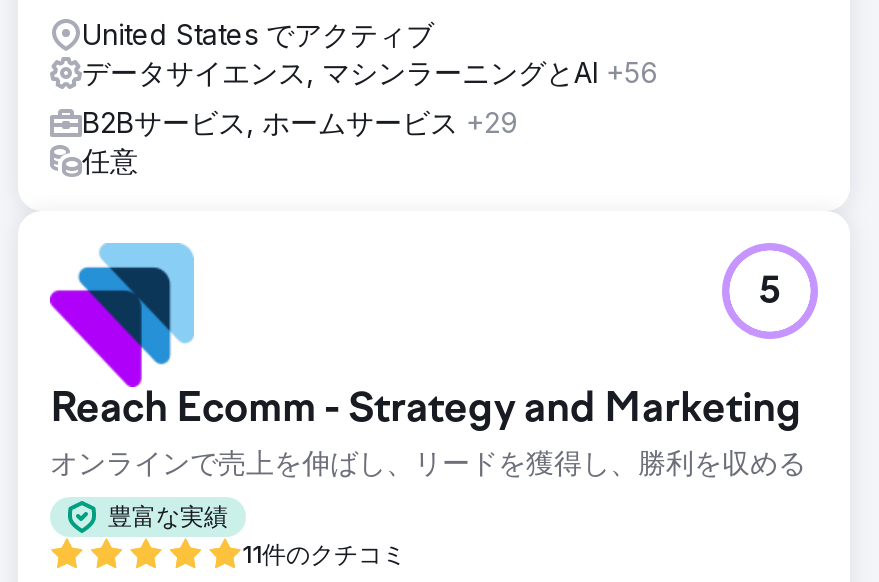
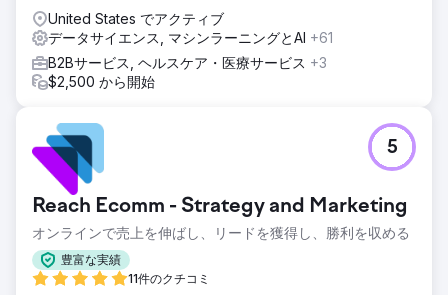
[82,54,658,88] データサイエンス, マシンラーニングとAI +56 -> [48,29,333,46] データサイエンス, マシンラーニングとAI +61
[82,104,518,176] B2Bサービス, ホームサービス+29 | 任意 -> [48,54,327,90] B2Bサービス, ヘルスケア・医療サービス+3 | $2,500 から開始

